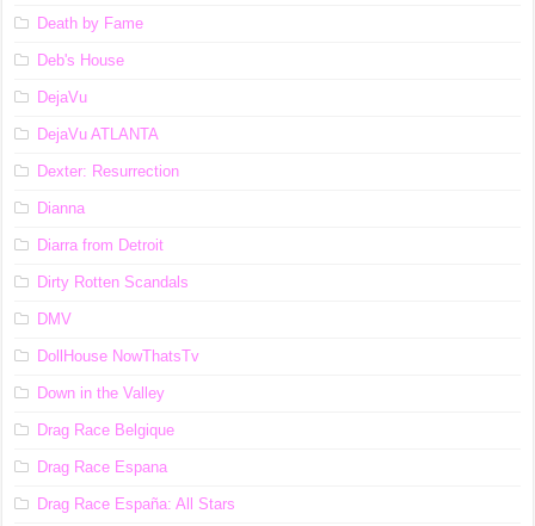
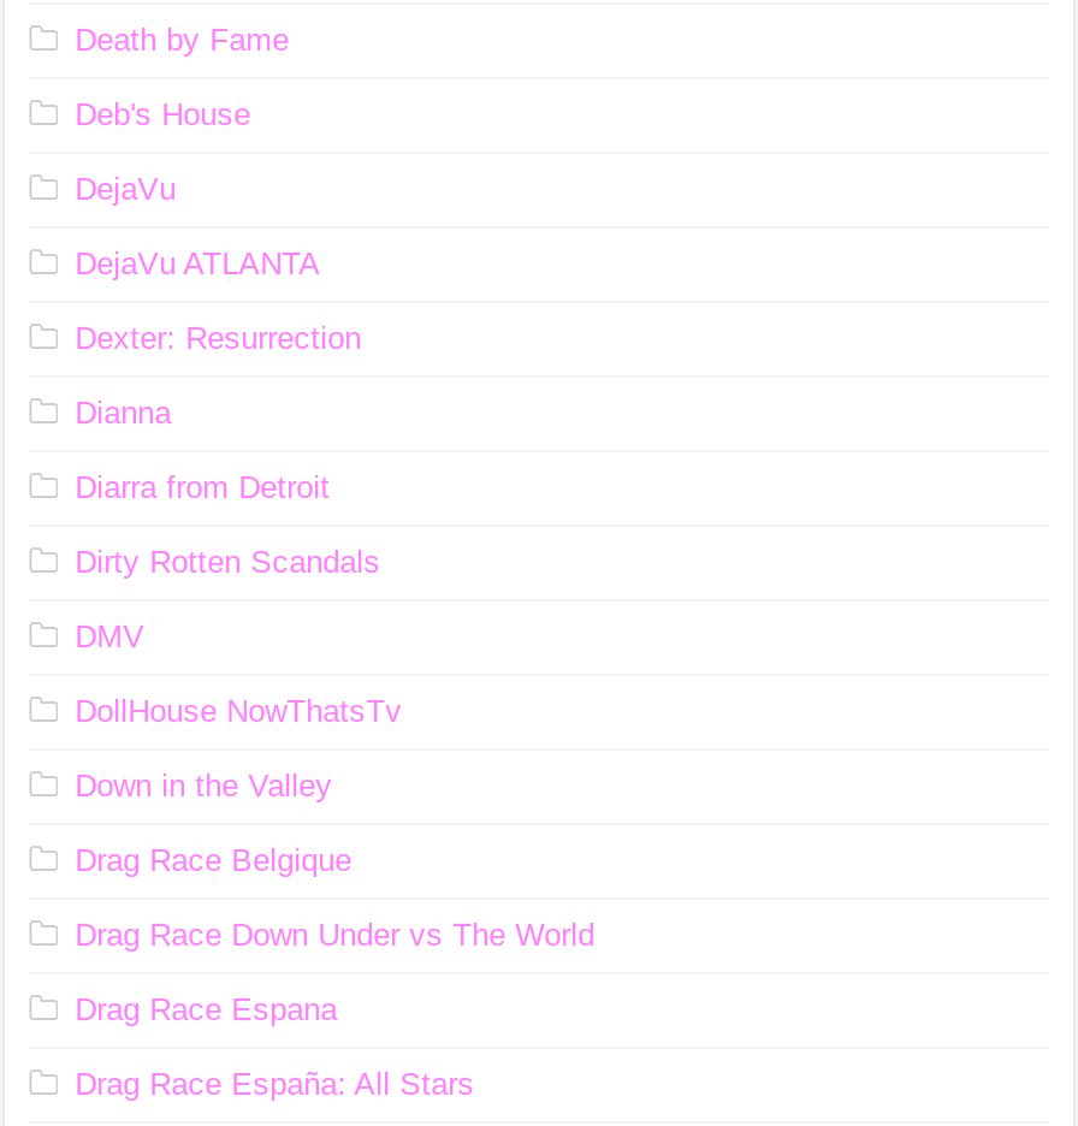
none -> [75,916,595,952] Drag Race Down Under vs The World

